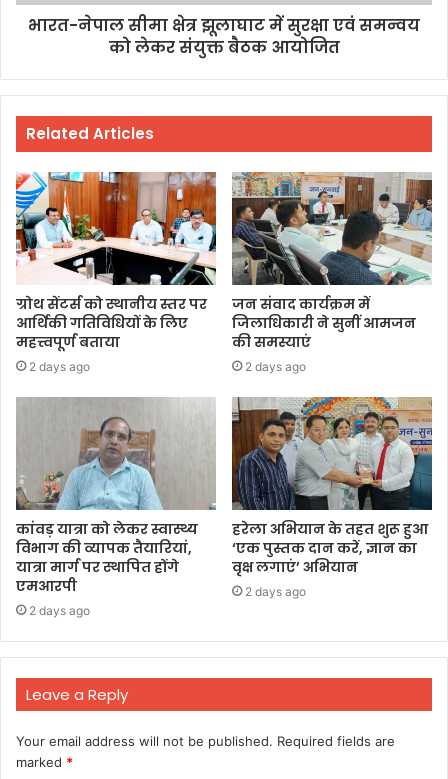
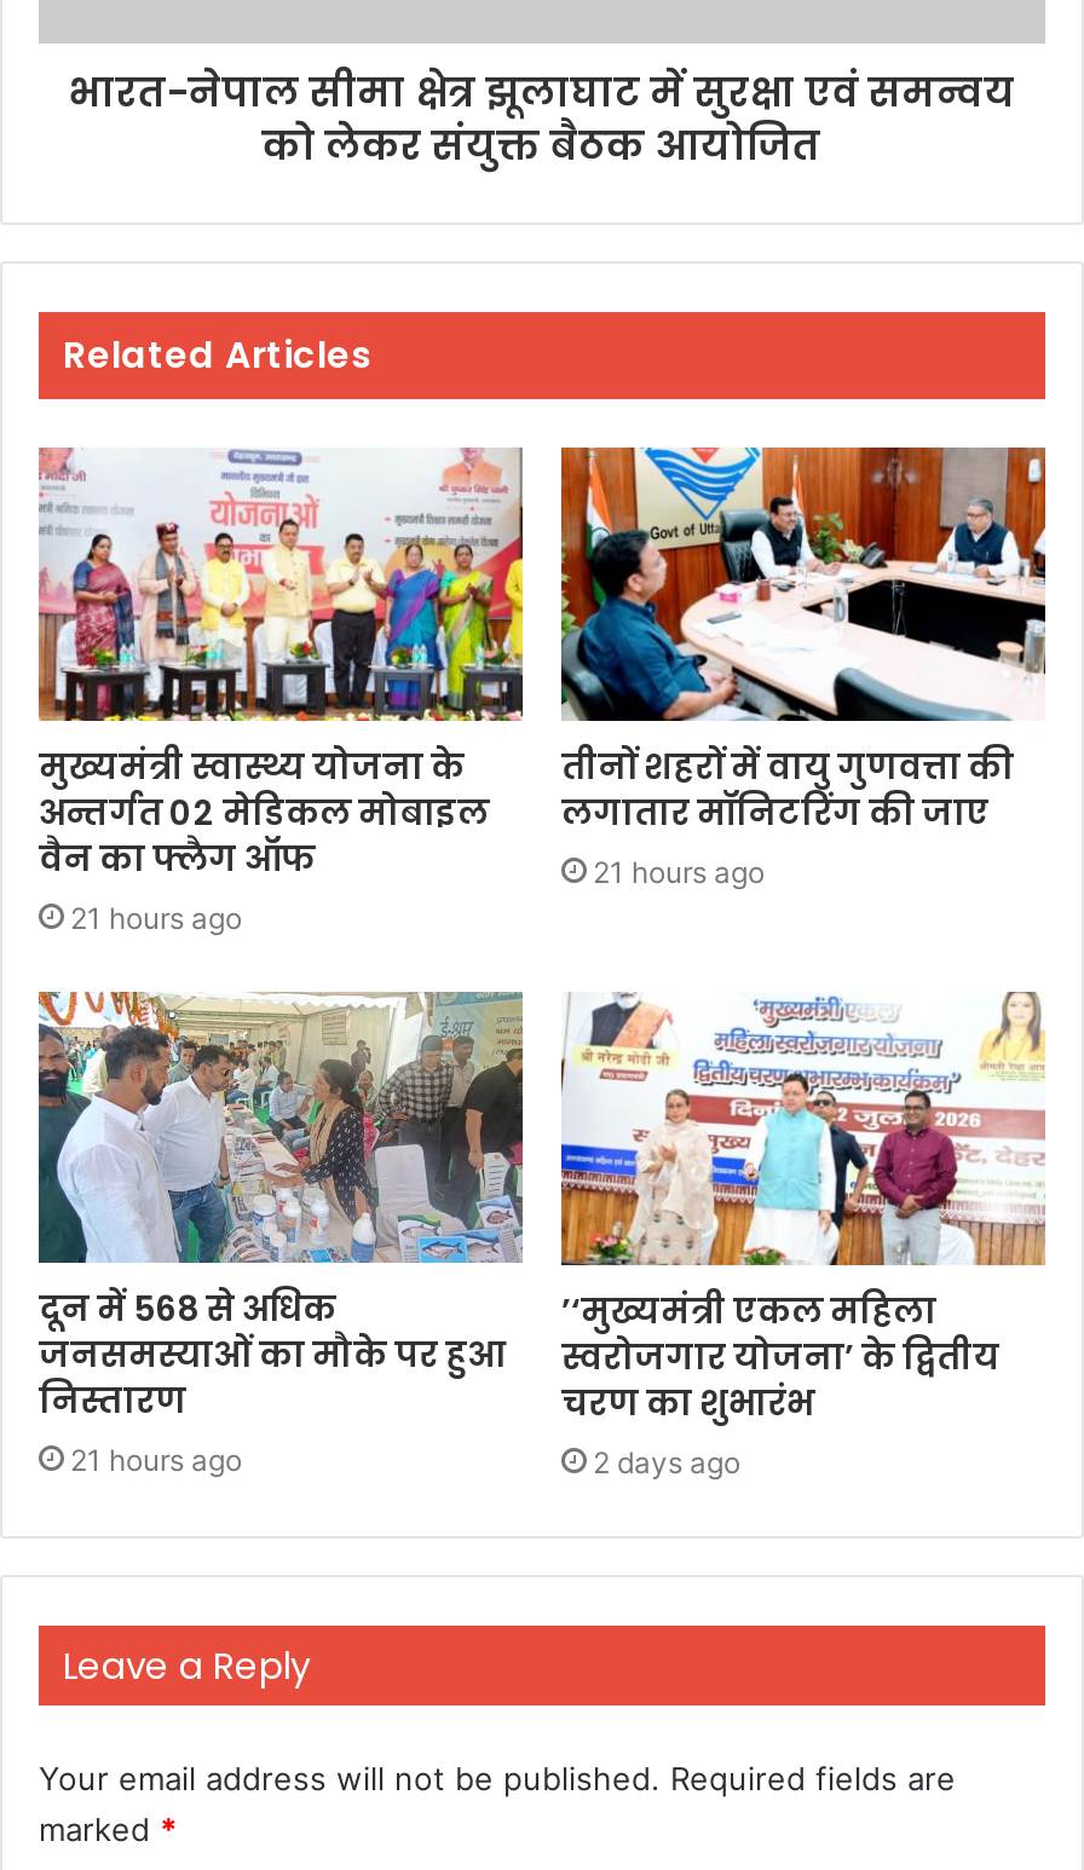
[15,171,217,374] [image] | ग्रोथ सेंटर्स को स्थानीय स्तर पर | आर्थिकी गतिविधियों के लिए | महत्त्वपूर्ण बताया | 2 days ago -> [36,448,525,936] [image] | मुख्यमंत्री स्वास्थ्य योजना के | अन्तर्गत 02 मेडिकल मोबाइल | वैन का फ्लैग ऑफ | 21 hours ago
[231,171,433,374] [image] | जन संवाद कार्यक्रम में | जिलाधिकारी ने सुनीं आमजन | की समस्याएं | 2 days ago -> [559,445,1048,890] [image] | तीनों शहरों में वायु गुणवत्ता की | लगातार मॉनिटरिंग की जाए | 21 hours ago
[15,397,215,618] [image] | कांवड़ यात्रा को लेकर स्वास्थ्य | विभाग की व्यापक तैयारियां, | यात्रा मार्ग पर स्थापित होंगे | एमआरपी | 2 days ago -> [36,992,523,1479] [image] | दून में 568 से अधिक | जनसमस्याओं का मौके पर हुआ | निस्तारण | 21 hours ago
[231,396,433,577] [image] | हरेला अभियान के तहत शुरू हुआ | ‘एक पुस्तक दान करें, ज्ञान का | वृक्ष लगाएं’ अभियान -> [559,992,1045,1426] [image] | ’‘मुख्यमंत्री एकल महिला | स्वरोजगार योजना’ के द्वितीय | चरण का शुभारंभ

